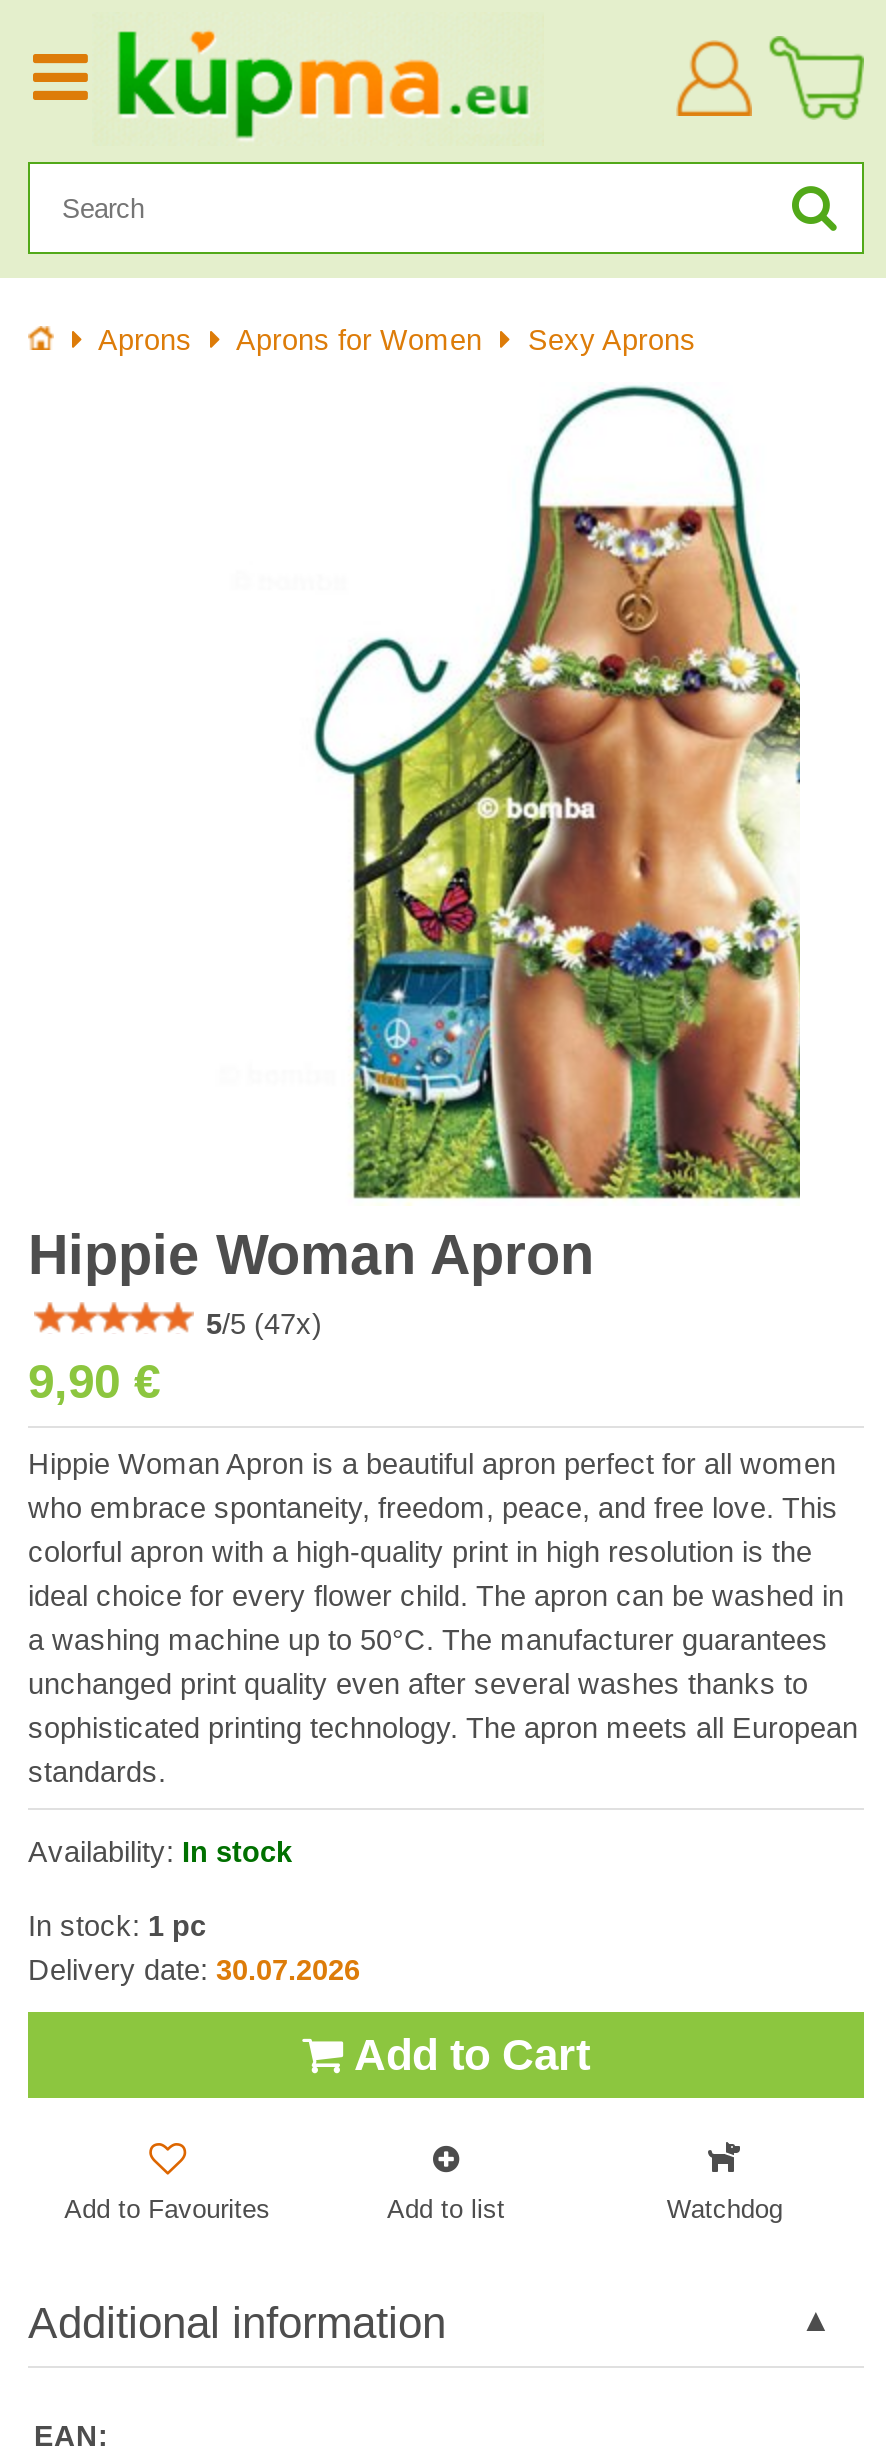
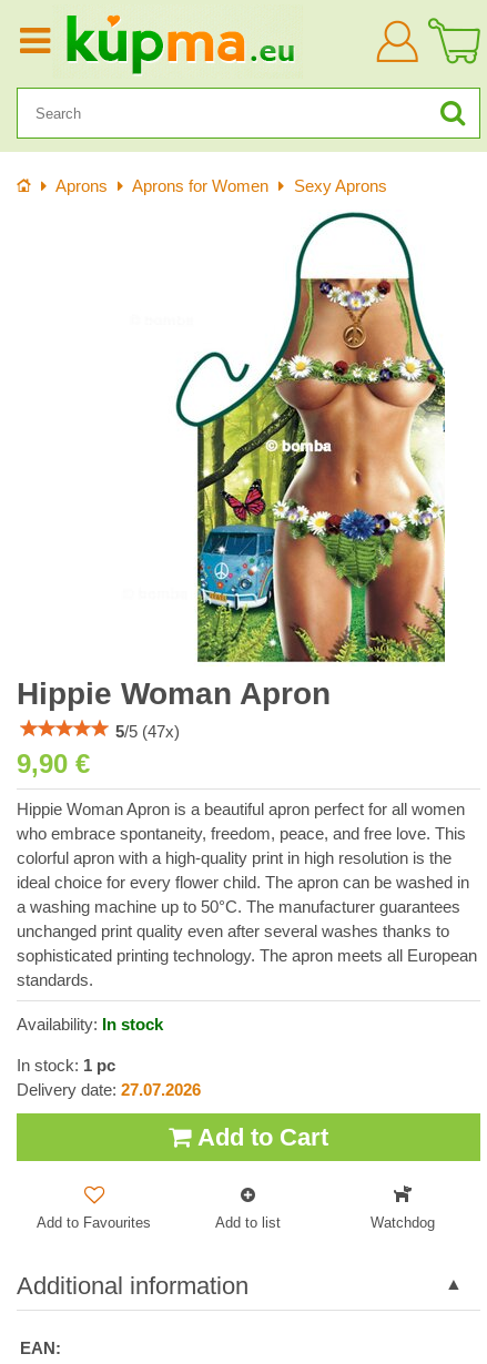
[28,1954,360,1986] Delivery date: 30.07.2026 -> [17,1081,201,1099] Delivery date: 27.07.2026

